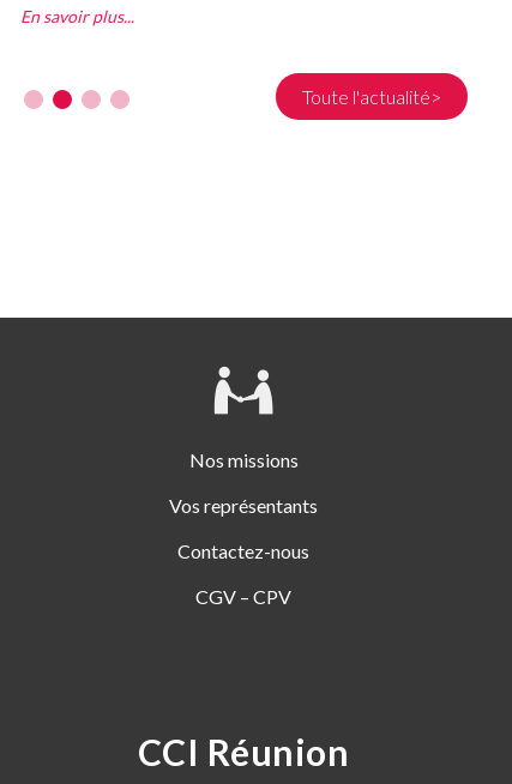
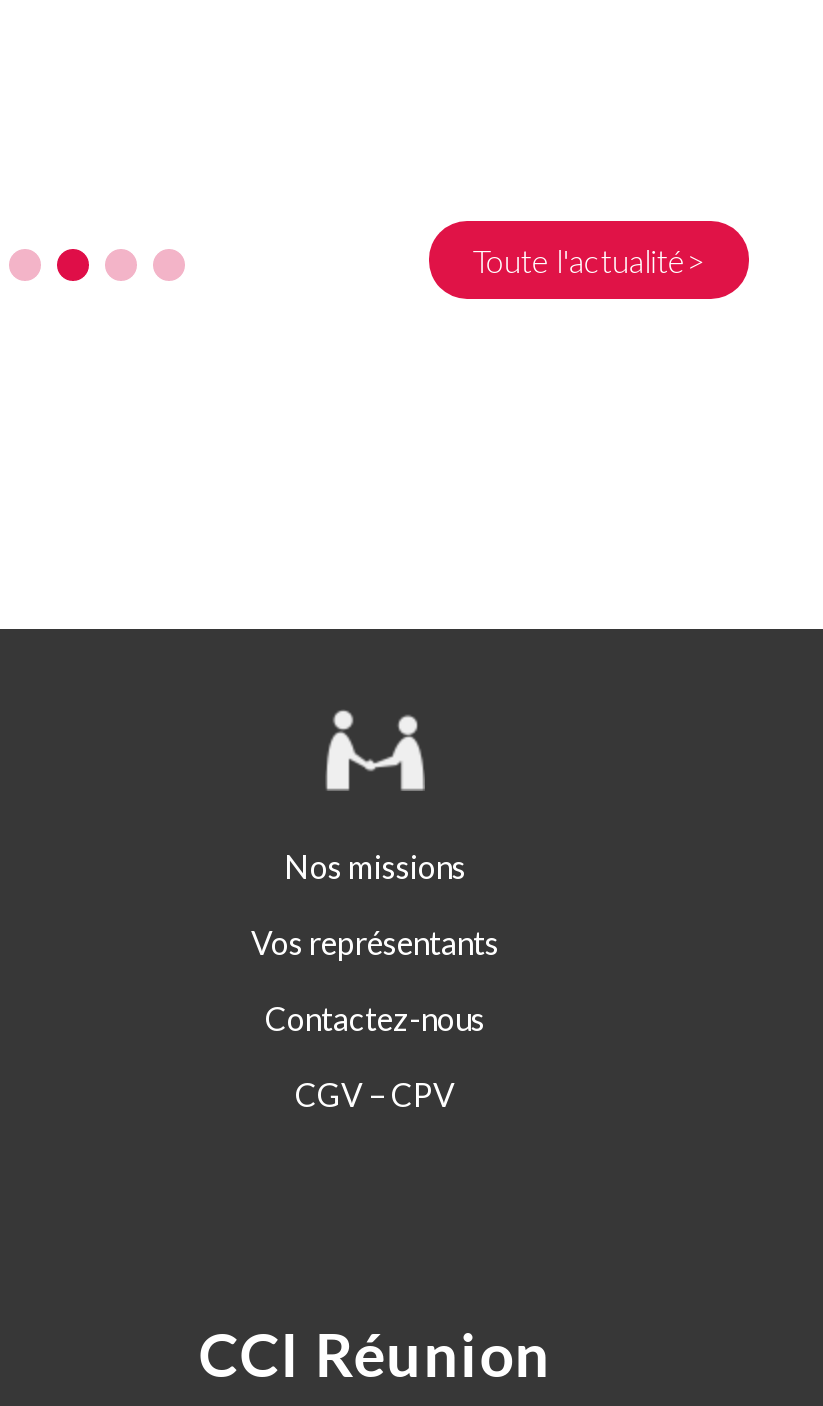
[20,6,123,27] En savoir plus -> none

